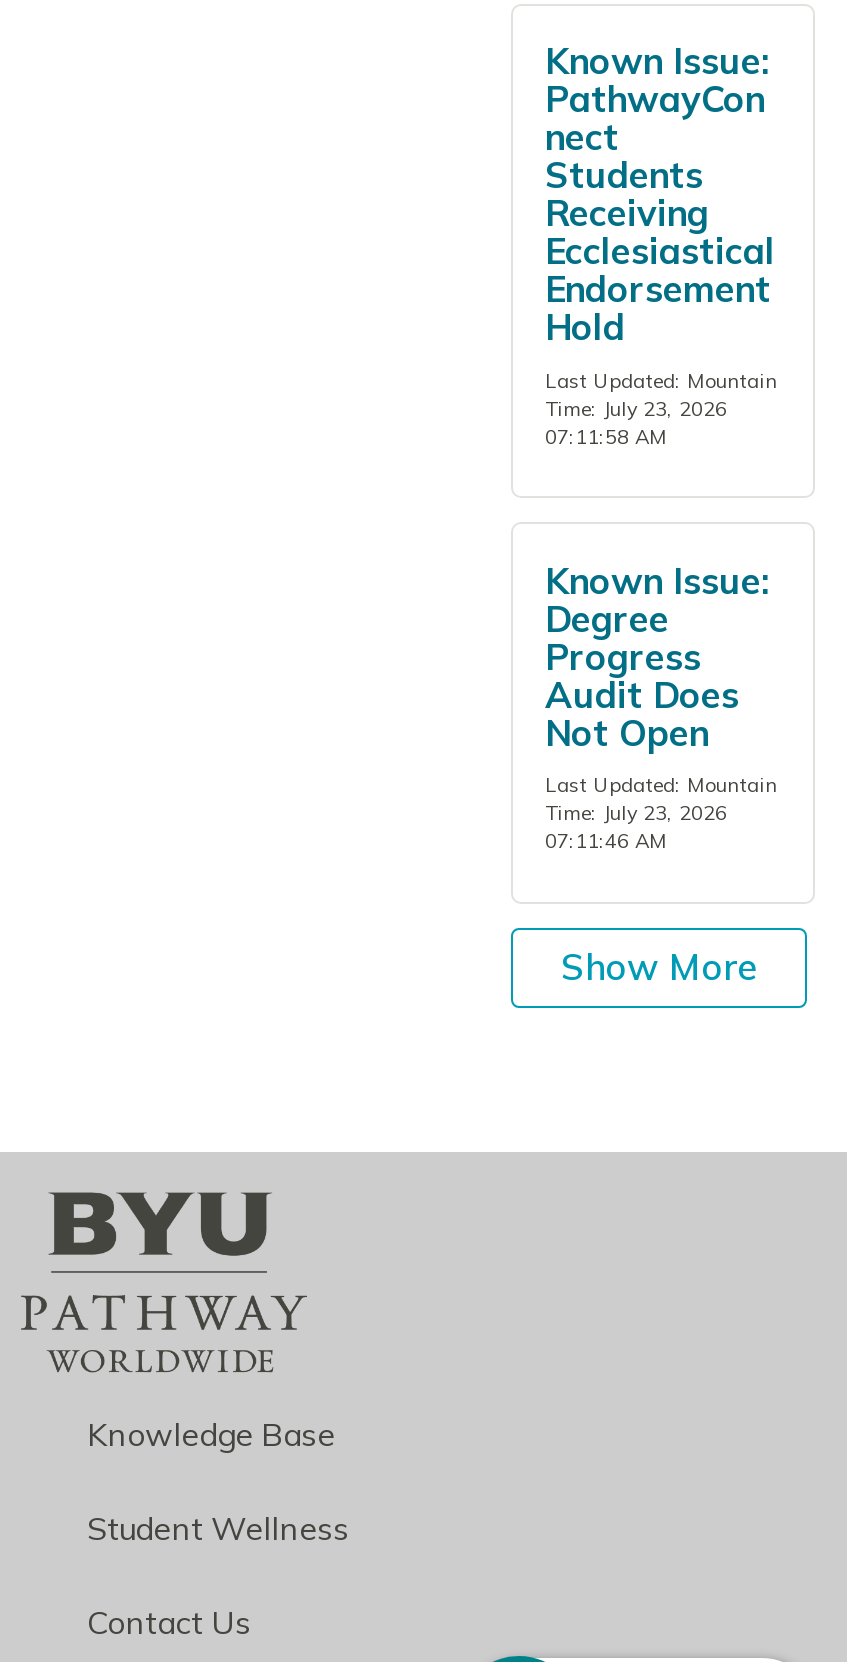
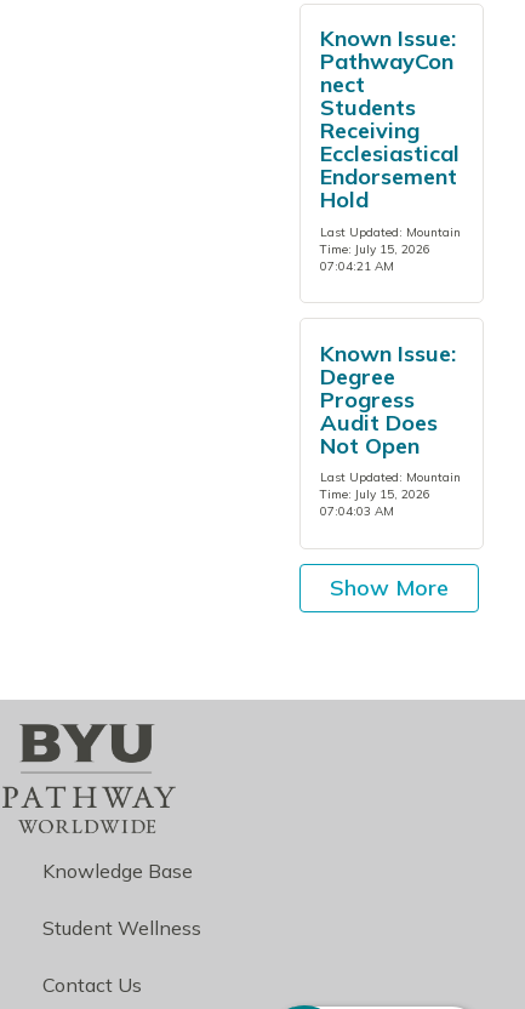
[545,395,727,421] Time: July 23, 2026 -> [320,241,430,256] Time: July 15, 2026
[545,423,667,449] 07:11:58 AM -> [320,258,394,273] 07:04:21 AM
[545,800,727,826] Time: July 23, 2026 -> [320,486,430,502] Time: July 15, 2026
[545,828,667,854] 07:11:46 AM -> [320,503,394,519] 07:04:03 AM

